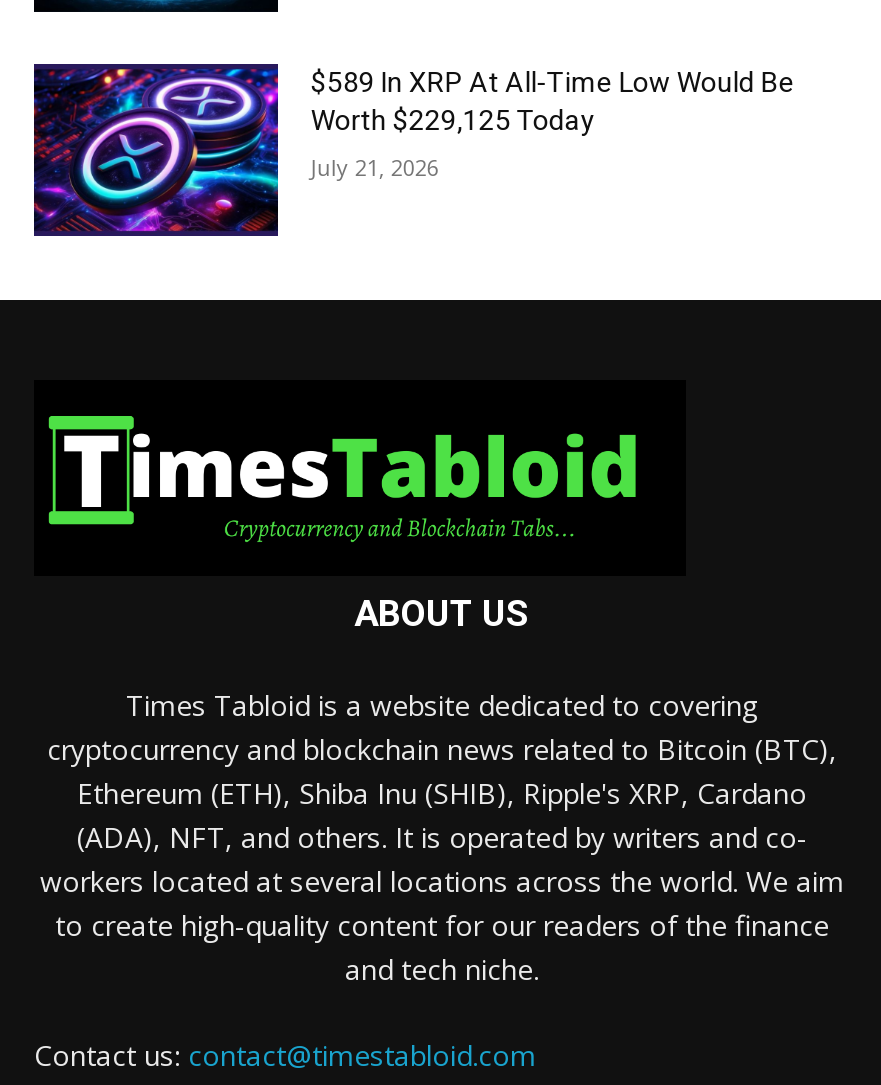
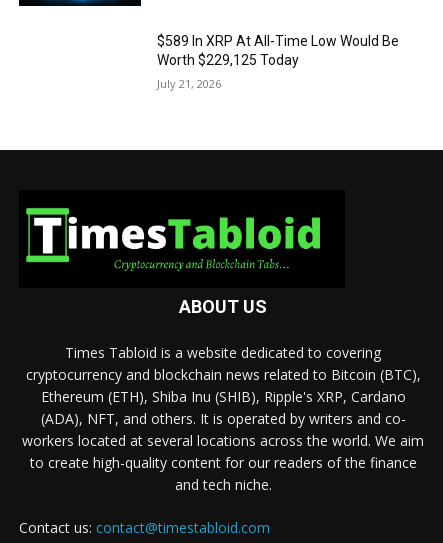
[32,62,280,238] [image] -> none

